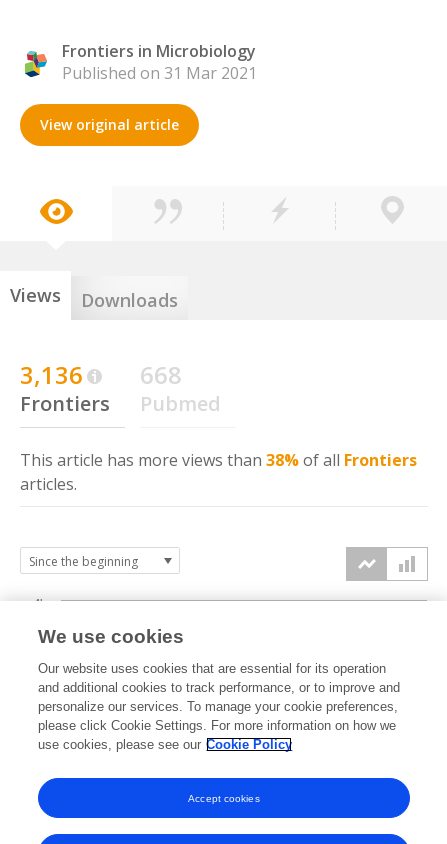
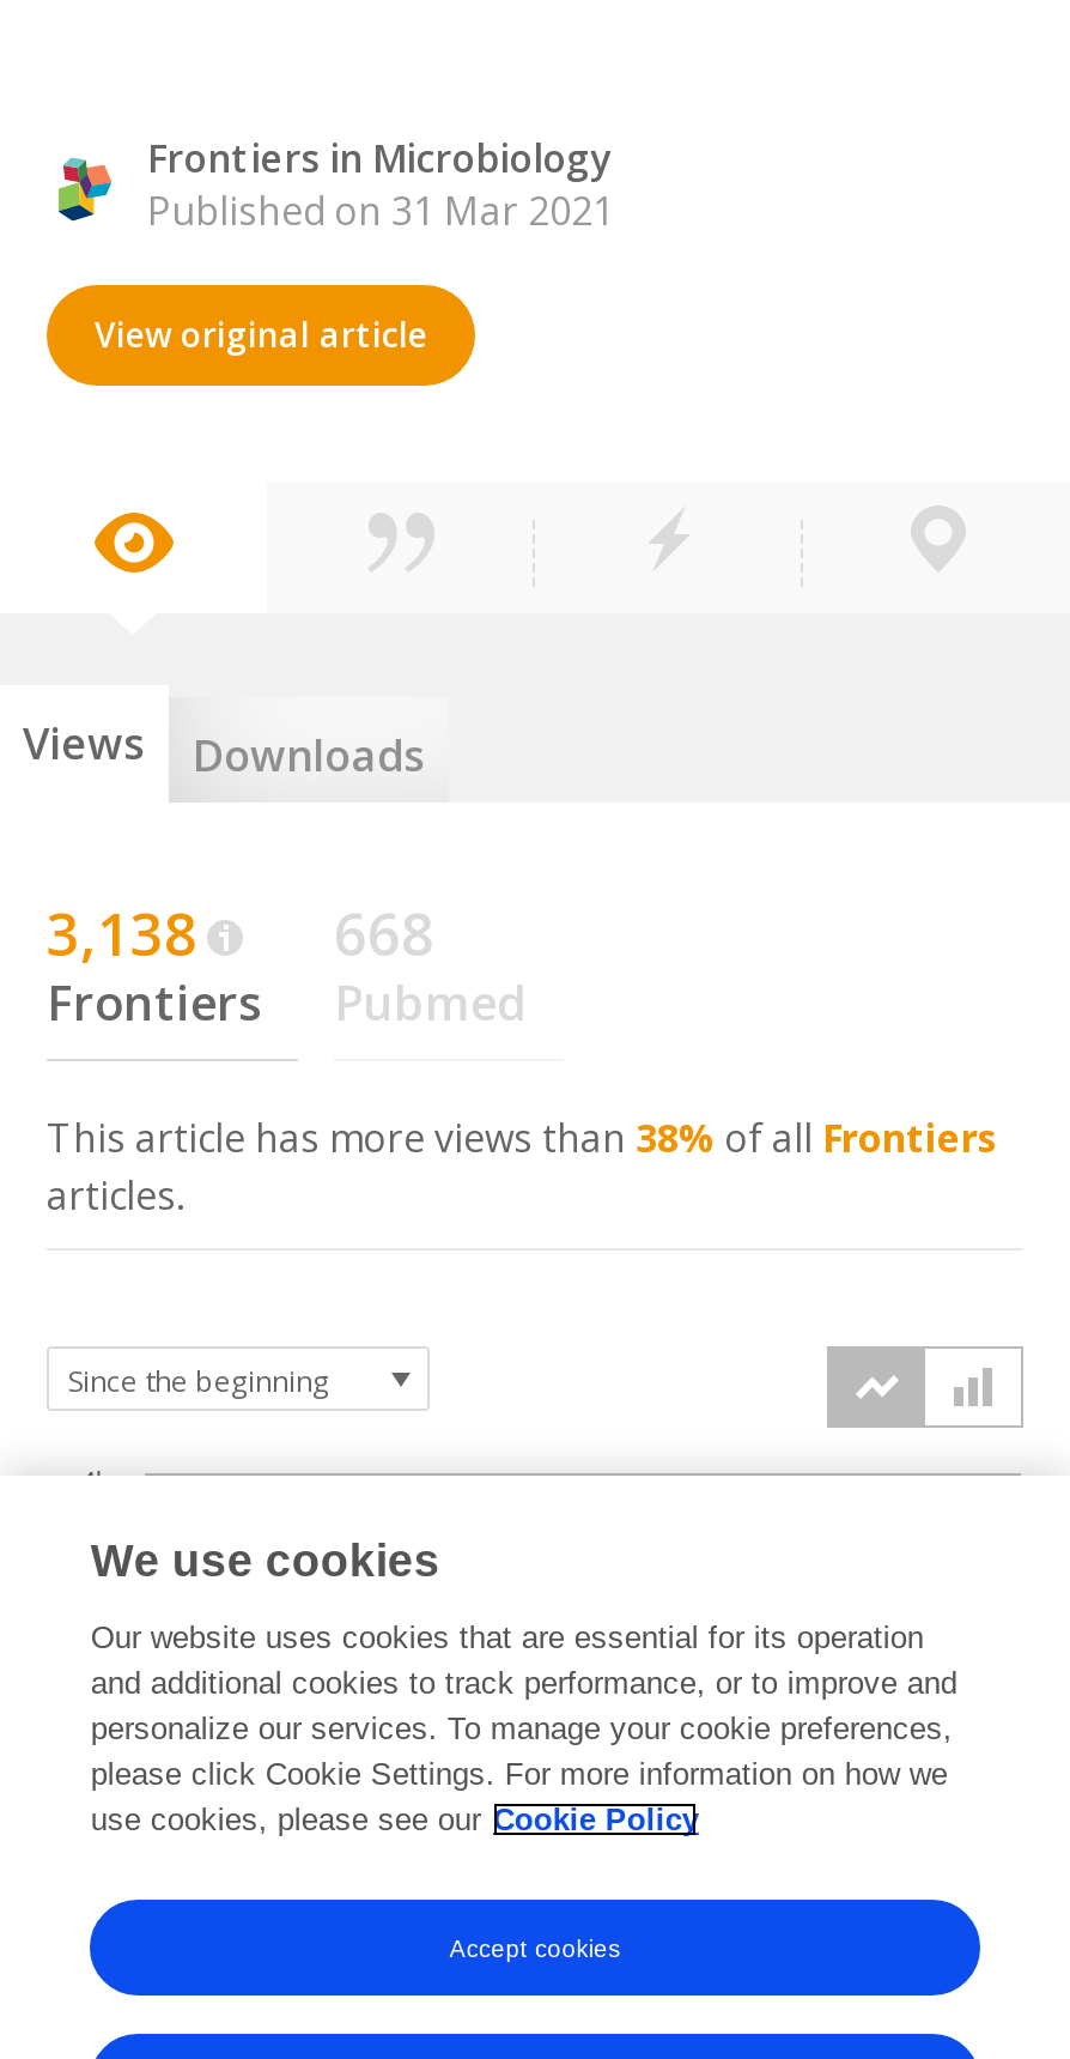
[20,358,83,391] 3,136 -> [47,894,197,973] 3,138

